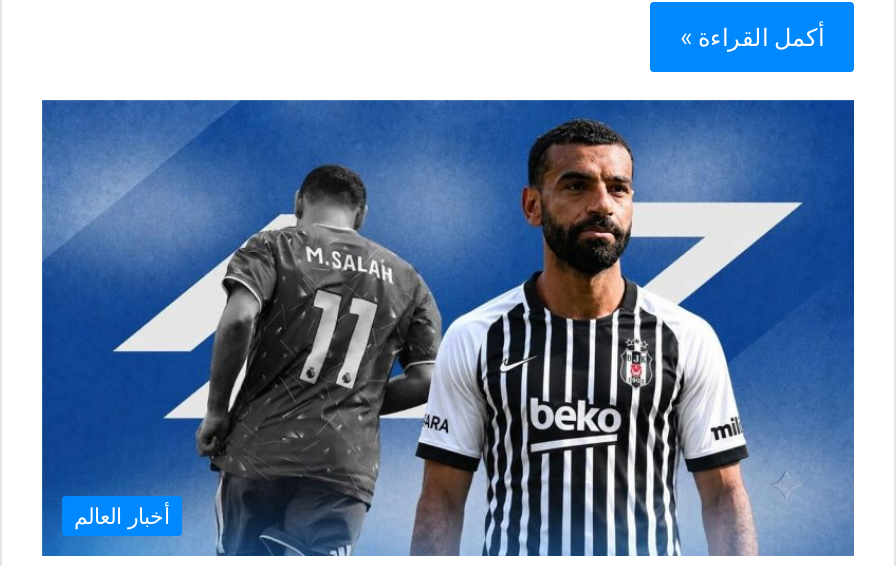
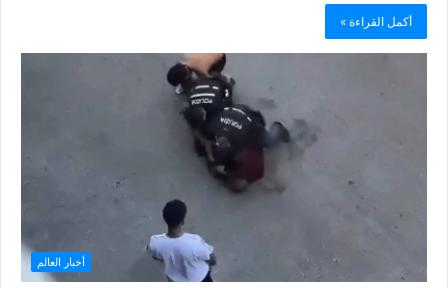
[42,99,856,557] [image] -> [21,52,428,282] [image]

